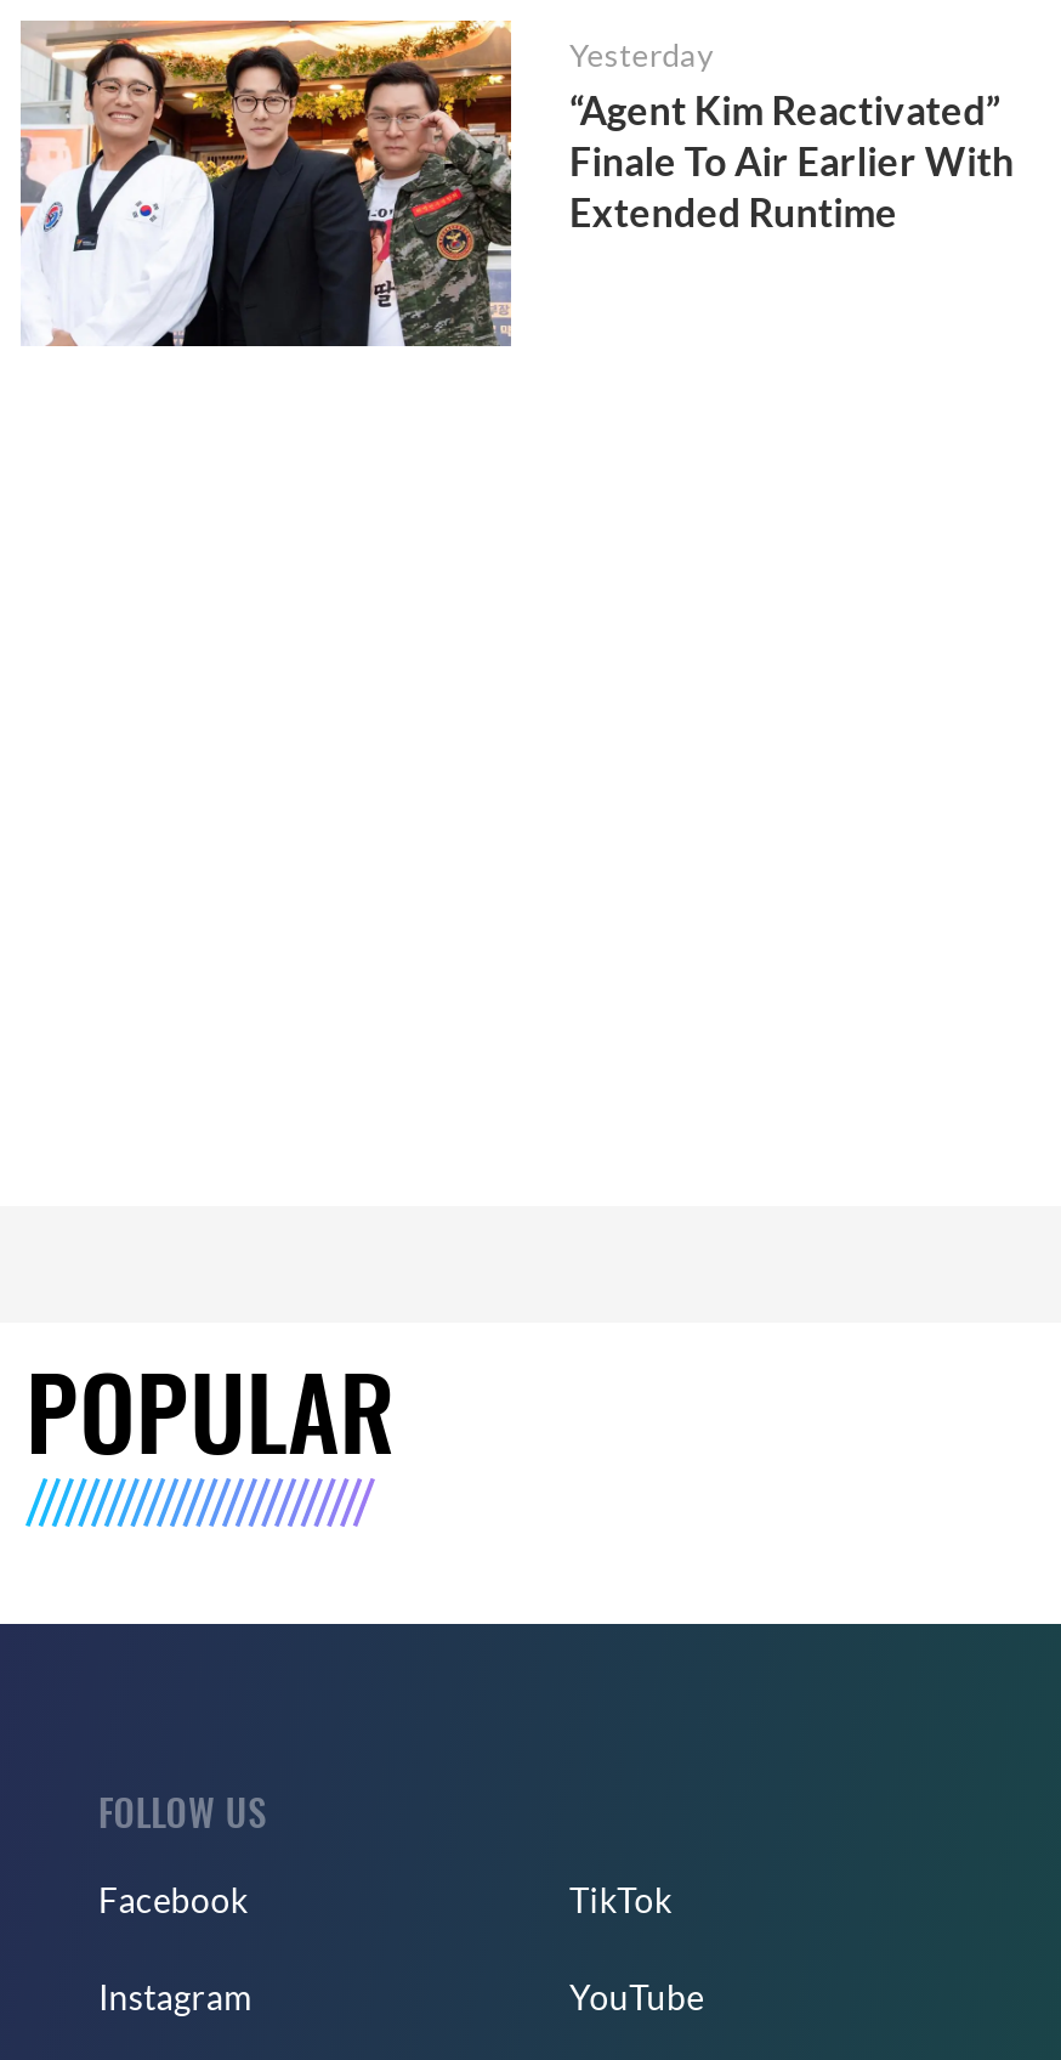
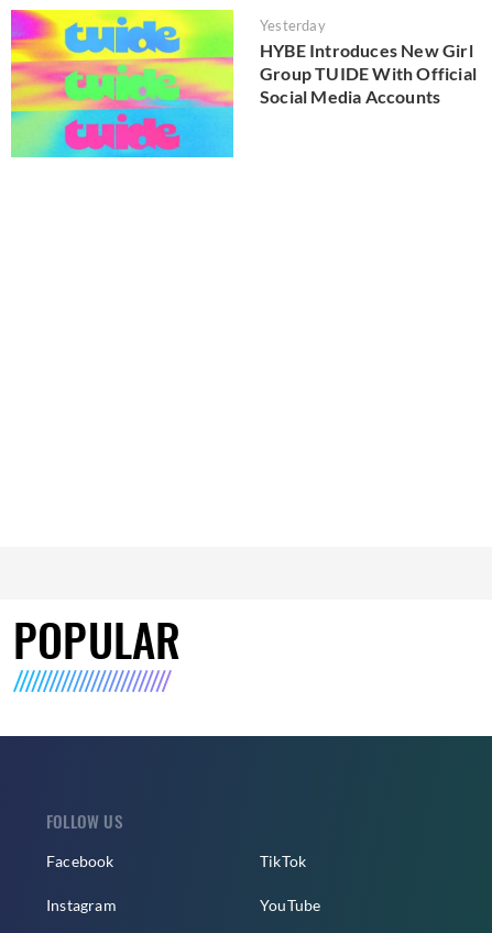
[18,18,1014,349] [image] | “Agent Kim Reactivated” | Finale To Air Earlier With | Extended Runtime -> [10,9,477,158] [image] | HYBE Introduces New Girl | Group TUIDE With Official | Social Media Accounts

